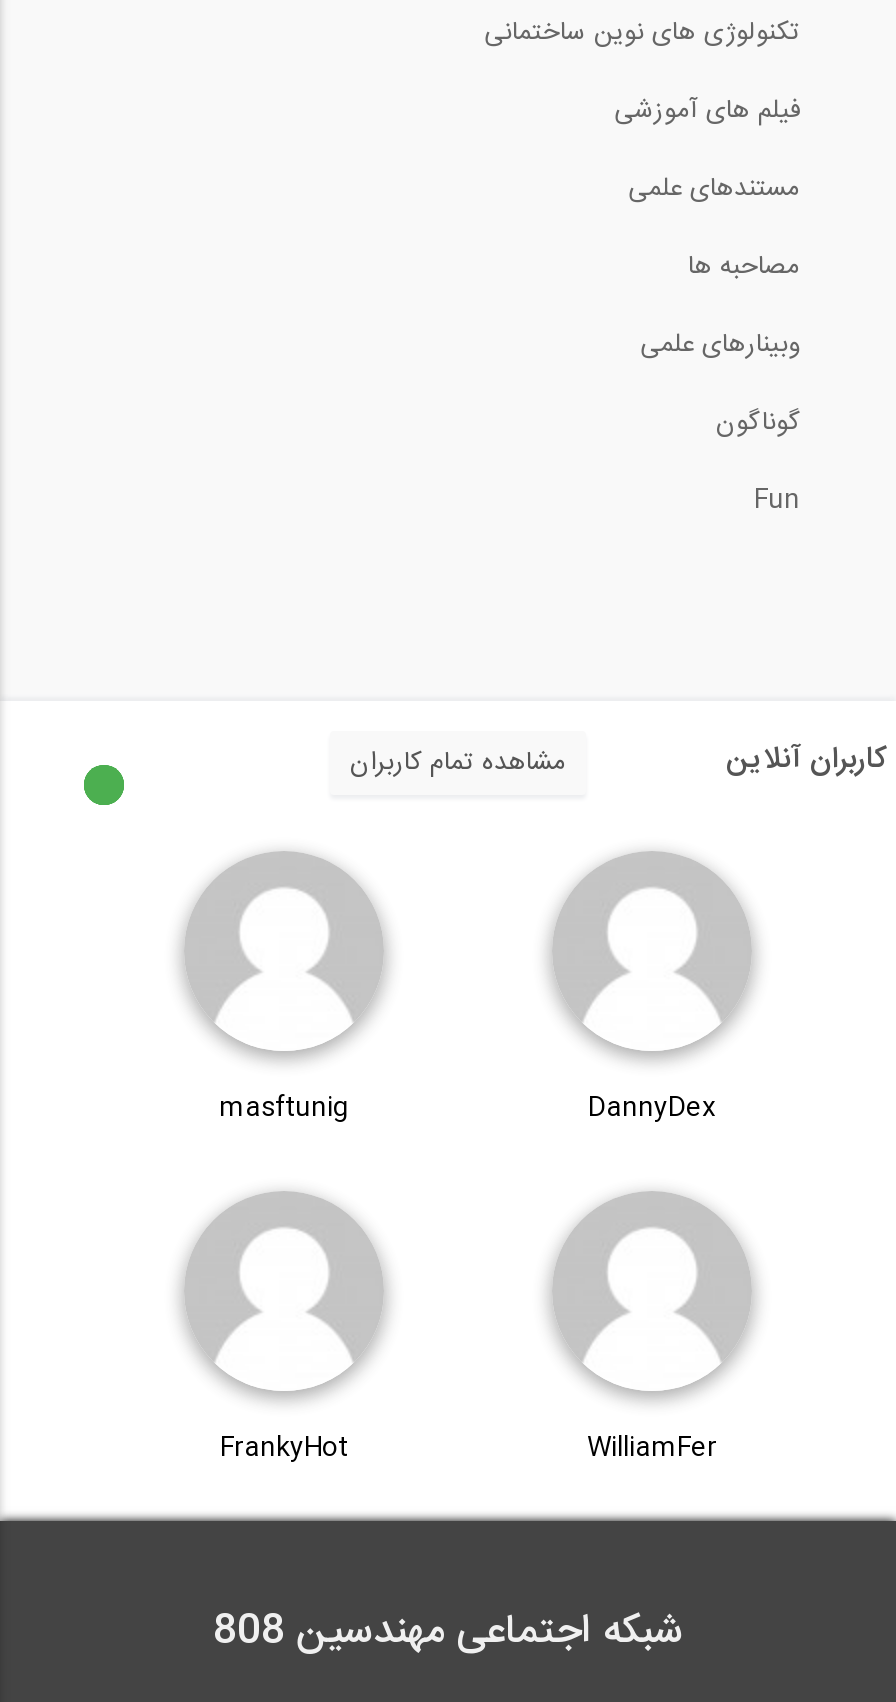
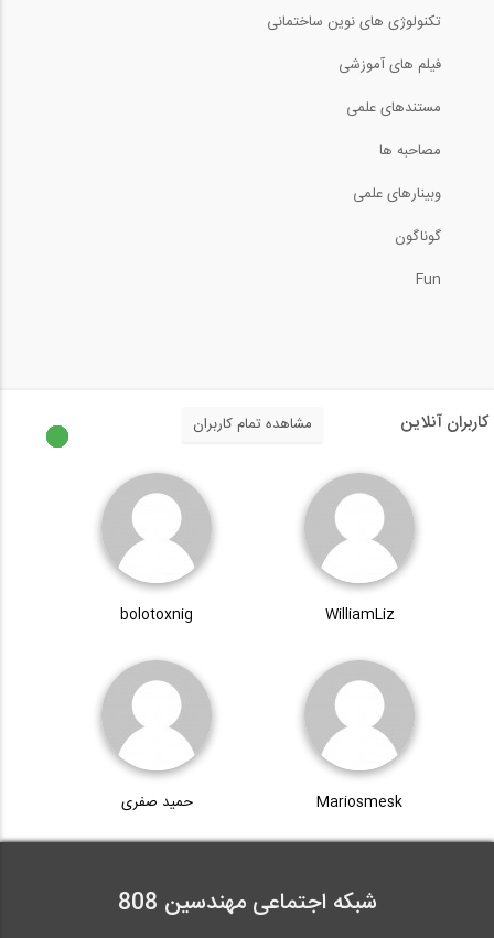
[219,1087,716,1131] DannyDex | masftunig -> [120,603,394,627] WilliamLiz | bolotoxnig
[220,1427,717,1471] WilliamFer | FrankyHot -> [121,790,402,815] Mariosmesk | حمید صفری

